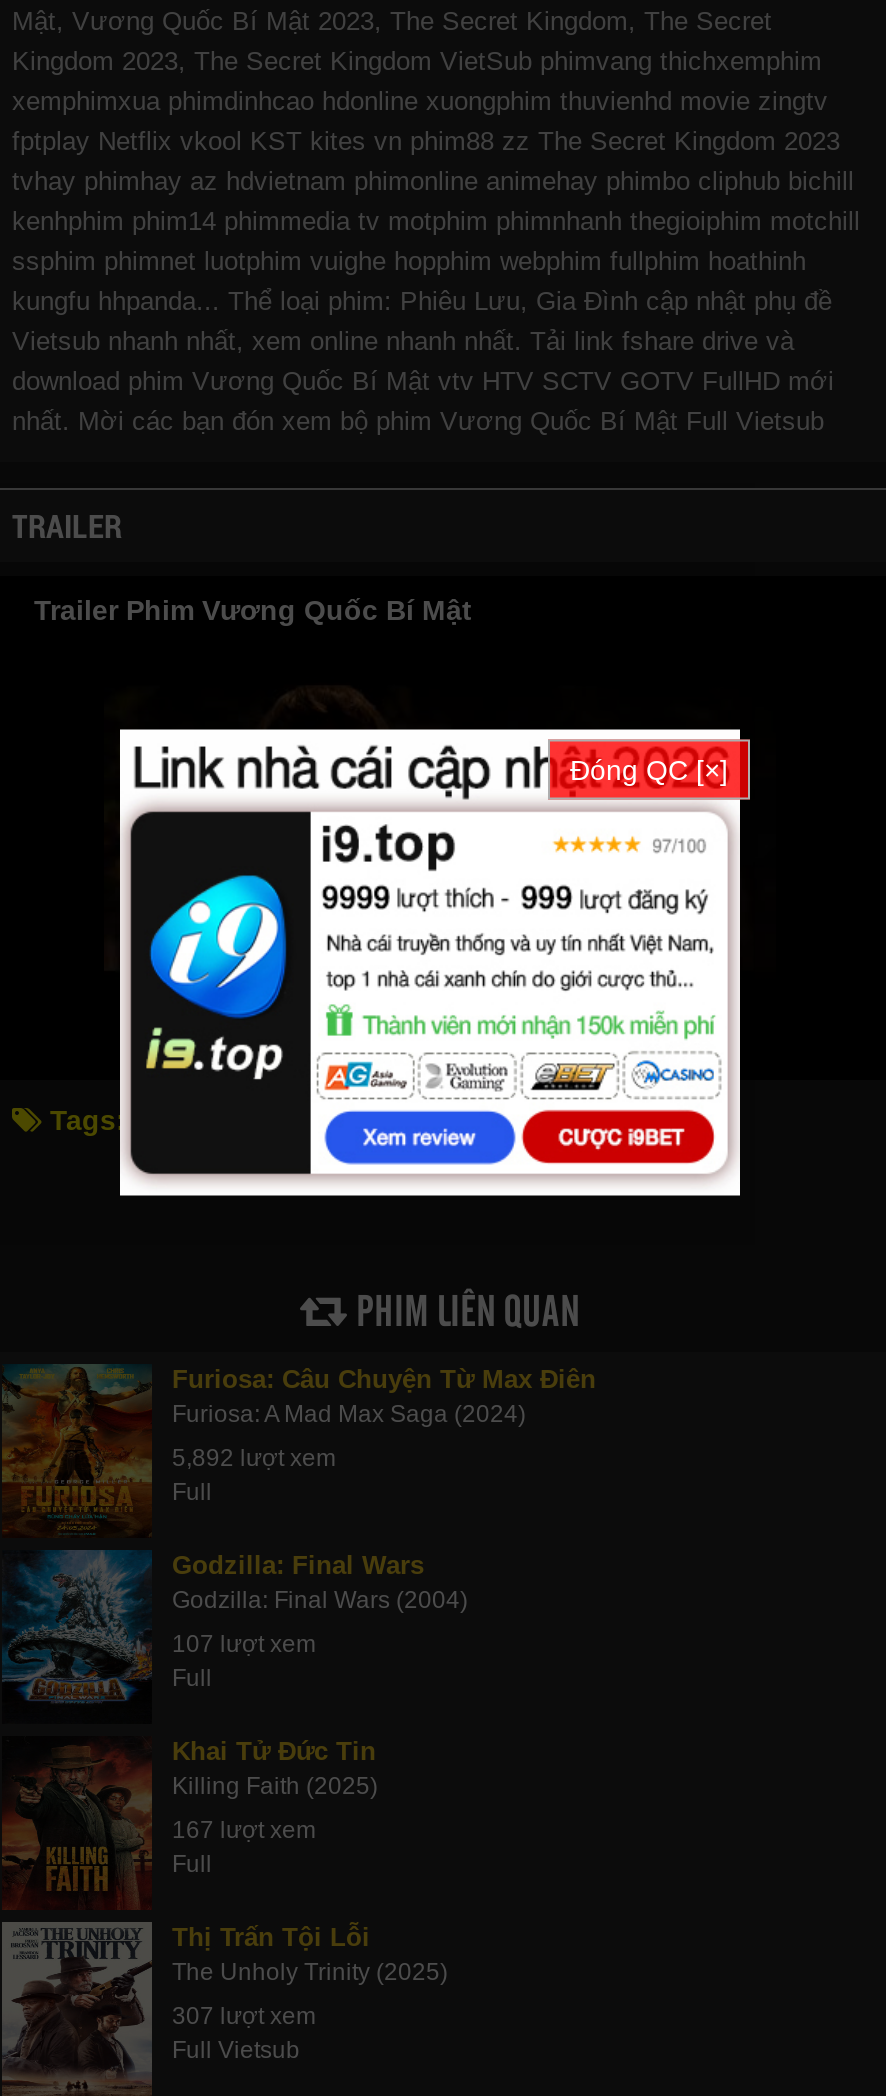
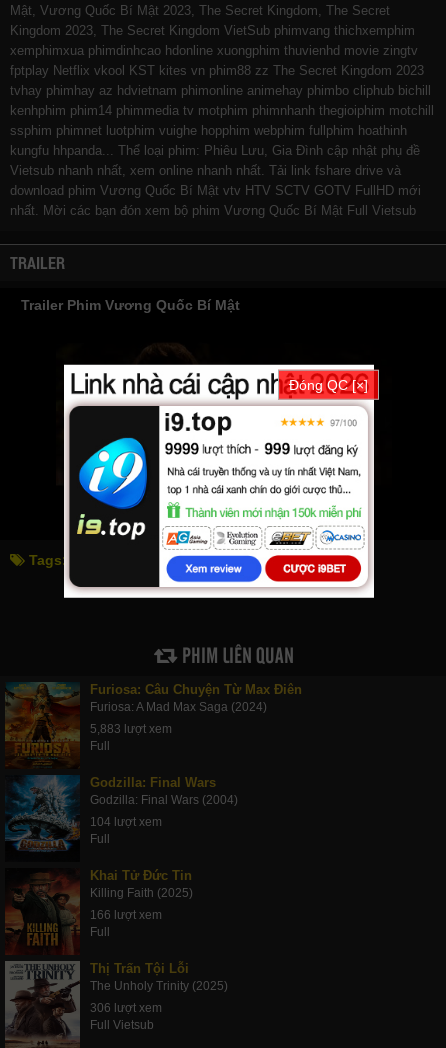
[172,1444,336,1472] 5,892 lượt xem -> [90,722,172,736] 5,883 lượt xem
[172,1630,316,1658] 107 lượt xem -> [90,815,162,829] 104 lượt xem
[172,1816,316,1844] 167 lượt xem -> [90,908,162,922] 166 lượt xem
[172,2002,316,2030] 307 lượt xem -> [90,1001,162,1015] 306 lượt xem

